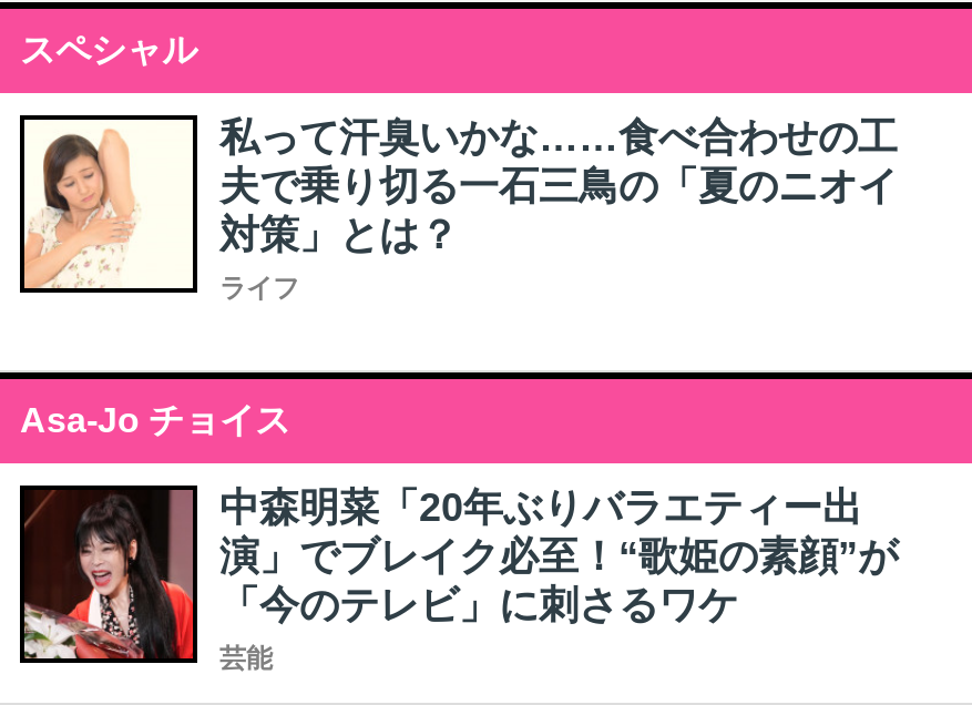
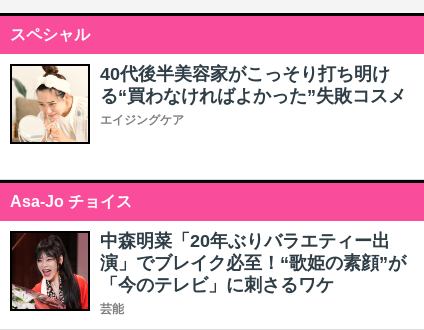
[27,115,898,304] [image] | 私って汗臭いかな……食べ合わせの工 | 夫で乗り切る一石三鳥の「夏のニオイ | 対策」とは？ | ライフ -> [12,64,406,143] [image] | 40代後半美容家がこっそり打ち明け | る“買わなければよかった”失敗コスメ | エイジングケア

